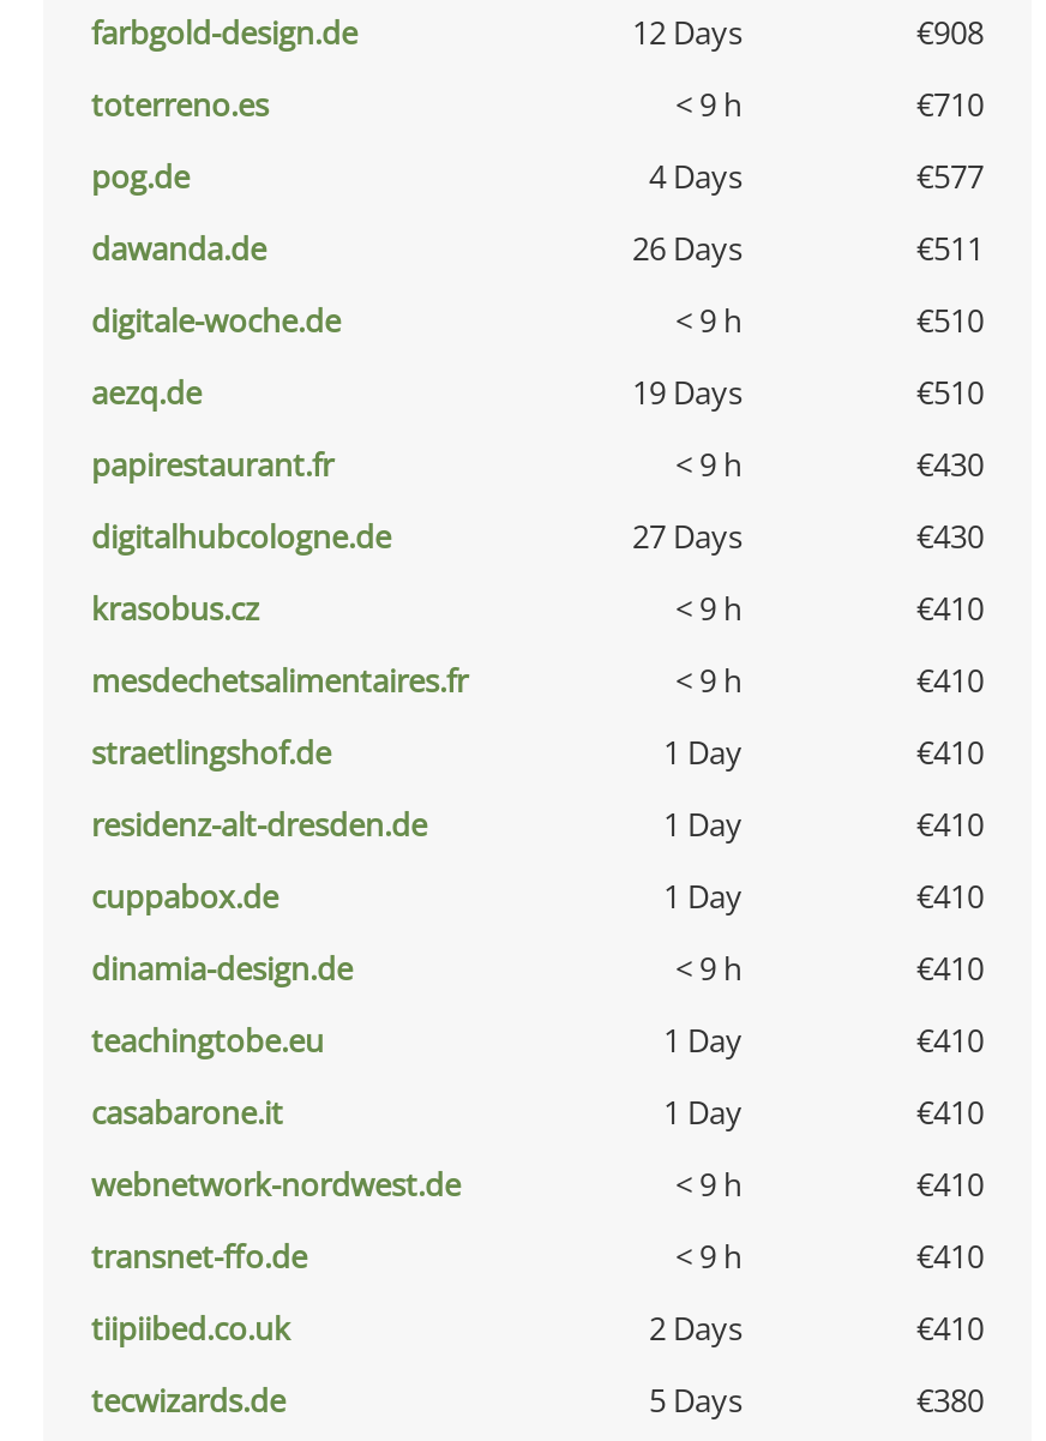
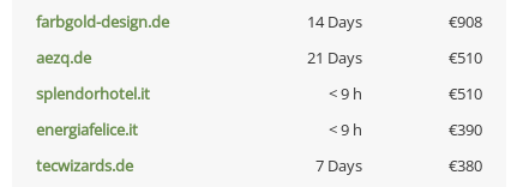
[632,11,743,54] 12 Days -> [306,11,362,32] 14 Days
[91,83,984,342] toterreno.es | < 9 h | €710 | pog.de | 4 Days | €577 | dawanda.de | 26 Days | €511 | digitale-woche.de -> [36,47,482,104] aezq.de | 21 Days | €510 | splendorhotel.it
[91,371,984,486] aezq.de | 19 Days | €510 | papirestaurant.fr -> [36,119,138,140] energiafelice.it
[91,443,984,1350] €430 | digitalhubcologne.de | 27 Days | €430 | krasobus.cz | < 9 h | €410 | mesdechetsalimentaires.fr | < 9 h | €410 | straetlingshof.de | 1 Day | €410 | residenz-alt-dresden.de | 1 Day | €410 | cuppabox.de | 1 Day | €410 | dinamia-design.de | < 9 h | €410 | teachingtobe.eu | 1 Day | €410 | casabarone.it | 1 Day | €410 | webnetwork-nordwest.de | < 9 h | €410 | transnet-ffo.de | < 9 h | €410 | tiipiibed.co.uk | 2 Days | €410 -> [449,119,482,140] €390
[649,1379,743,1422] 5 Days -> [315,155,362,176] 7 Days

